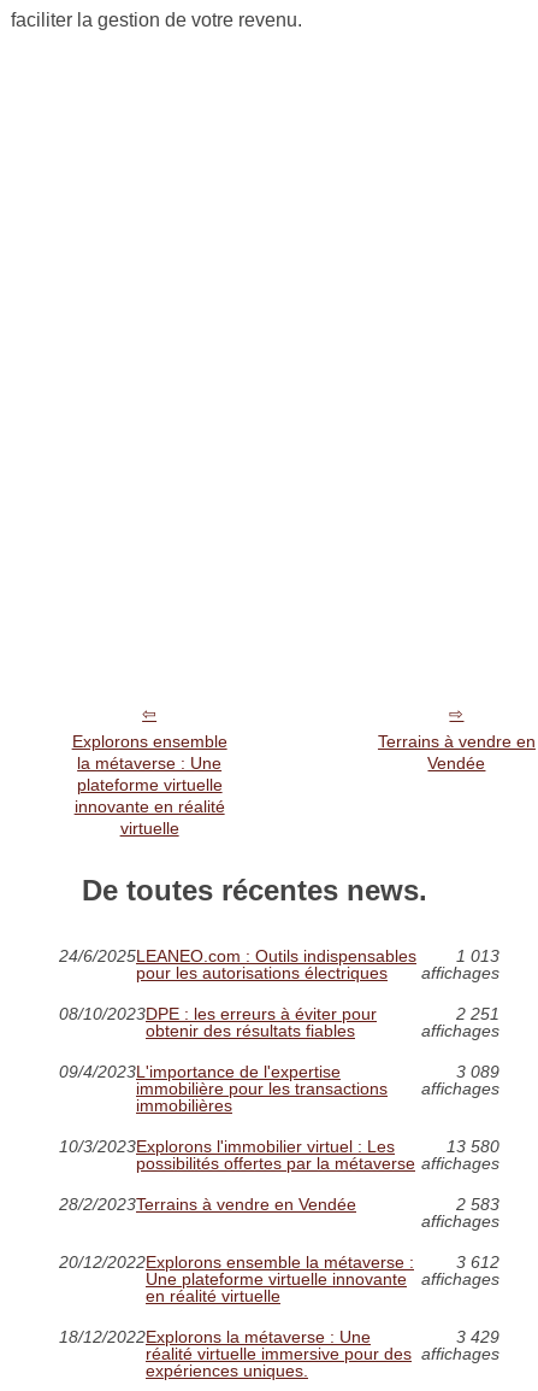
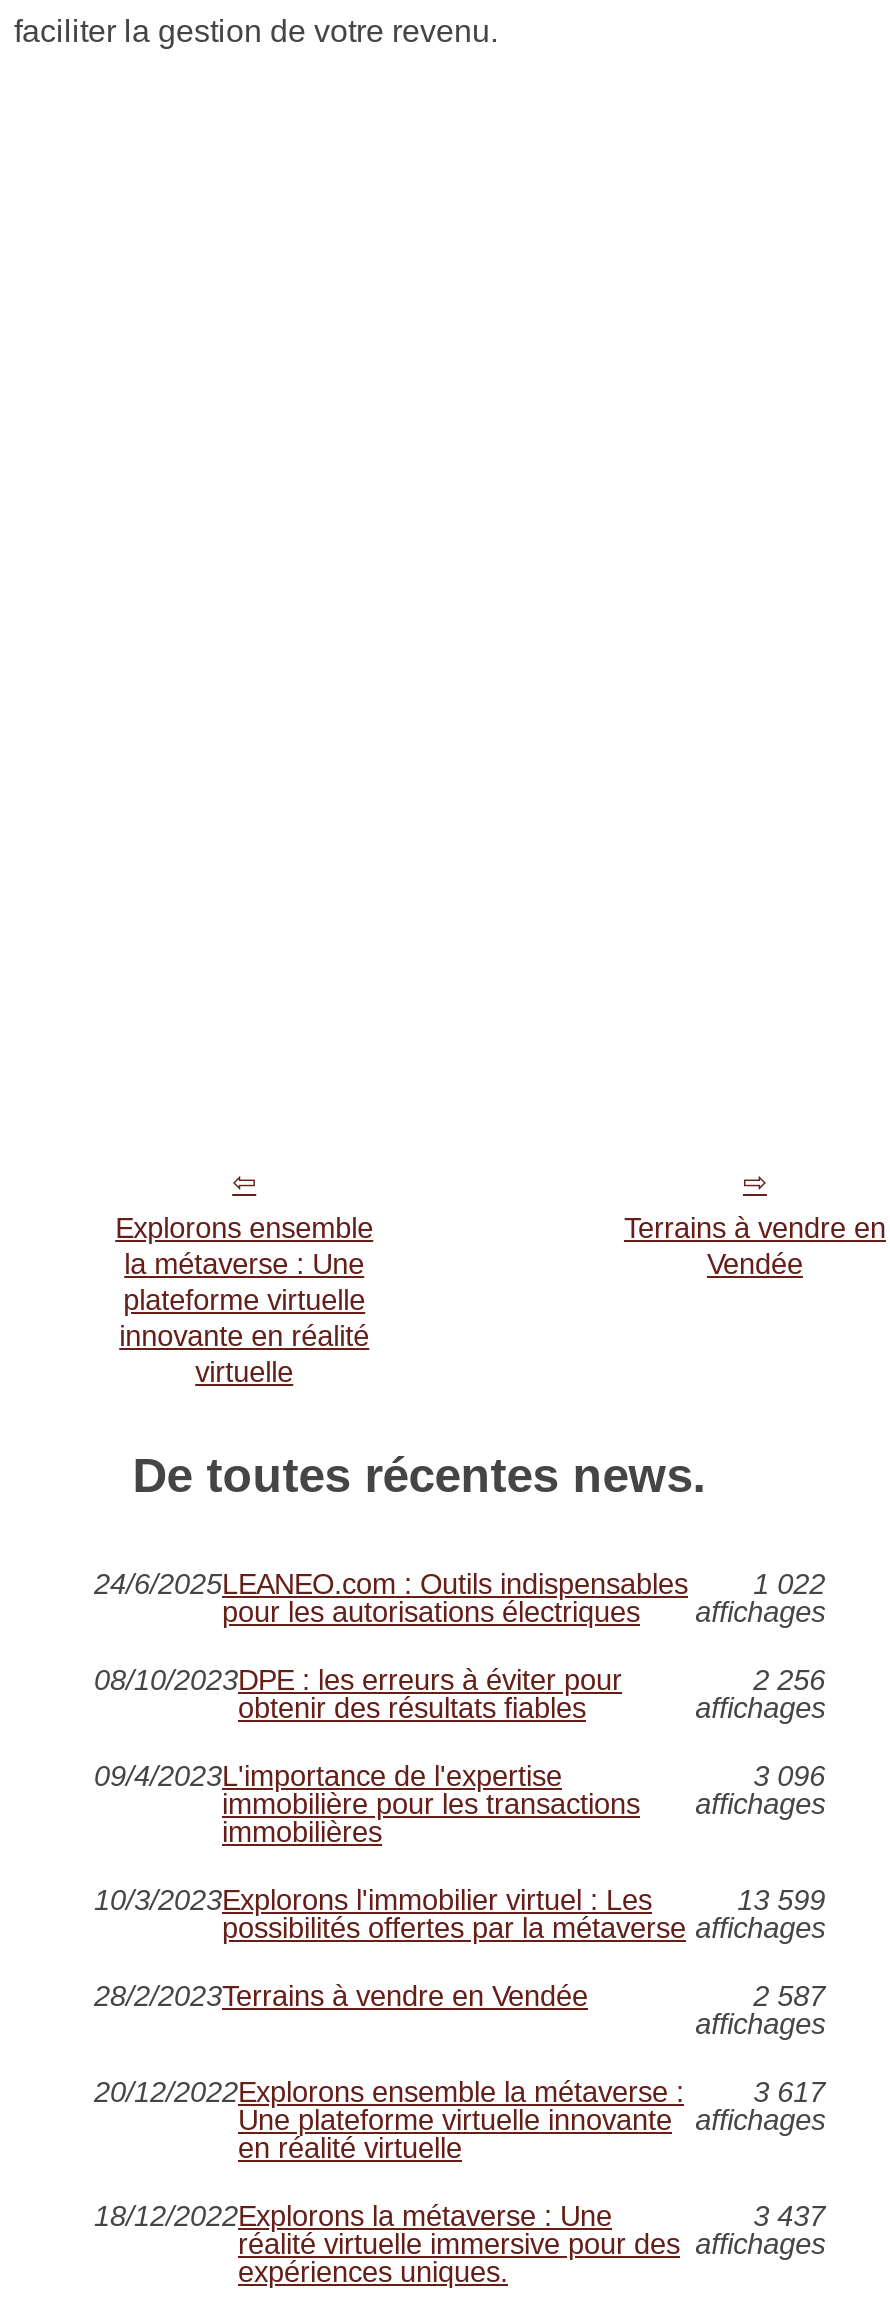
[456,946,499,966] 1 013 -> [753,1568,825,1600] 1 022
[456,1004,499,1023] 2 251 -> [753,1664,825,1696] 2 256
[456,1062,499,1081] 3 089 -> [753,1760,825,1792] 3 096
[446,1137,499,1156] 13 580 -> [737,1884,825,1916] 13 599
[456,1195,499,1214] 2 583 -> [753,1980,825,2012] 2 587
[456,1252,499,1272] 3 612 -> [753,2076,825,2108] 3 617
[456,1327,499,1346] 3 429 -> [753,2200,825,2232] 3 437

